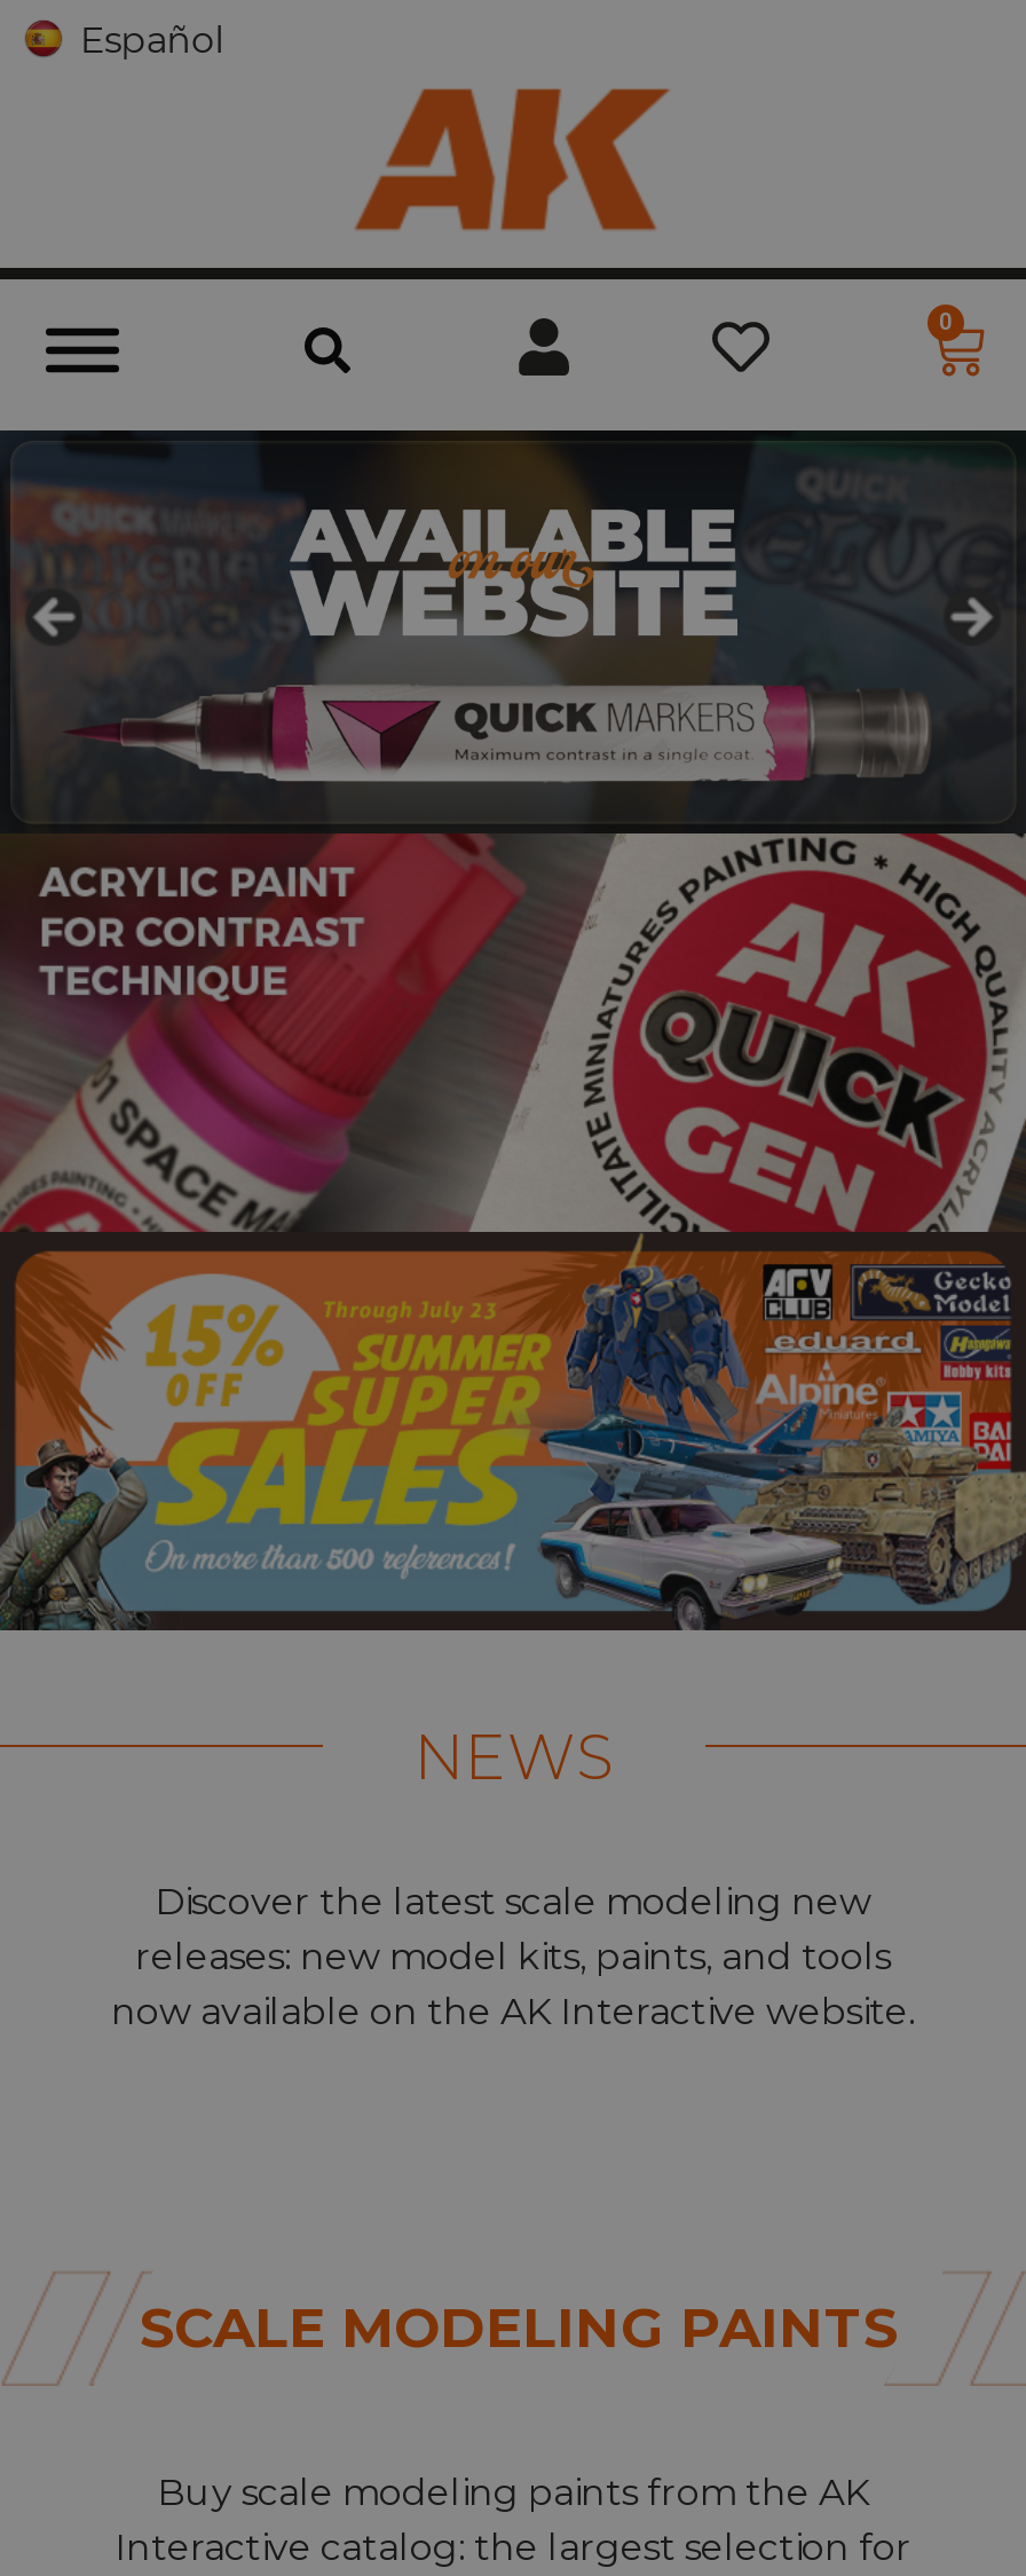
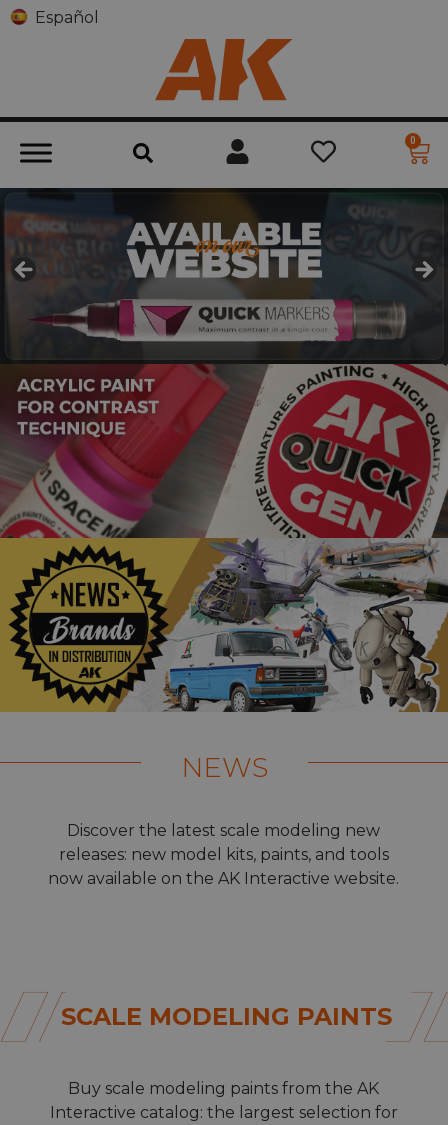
[7,1230,1019,1633] [image] -> [3,537,445,713] [image]

